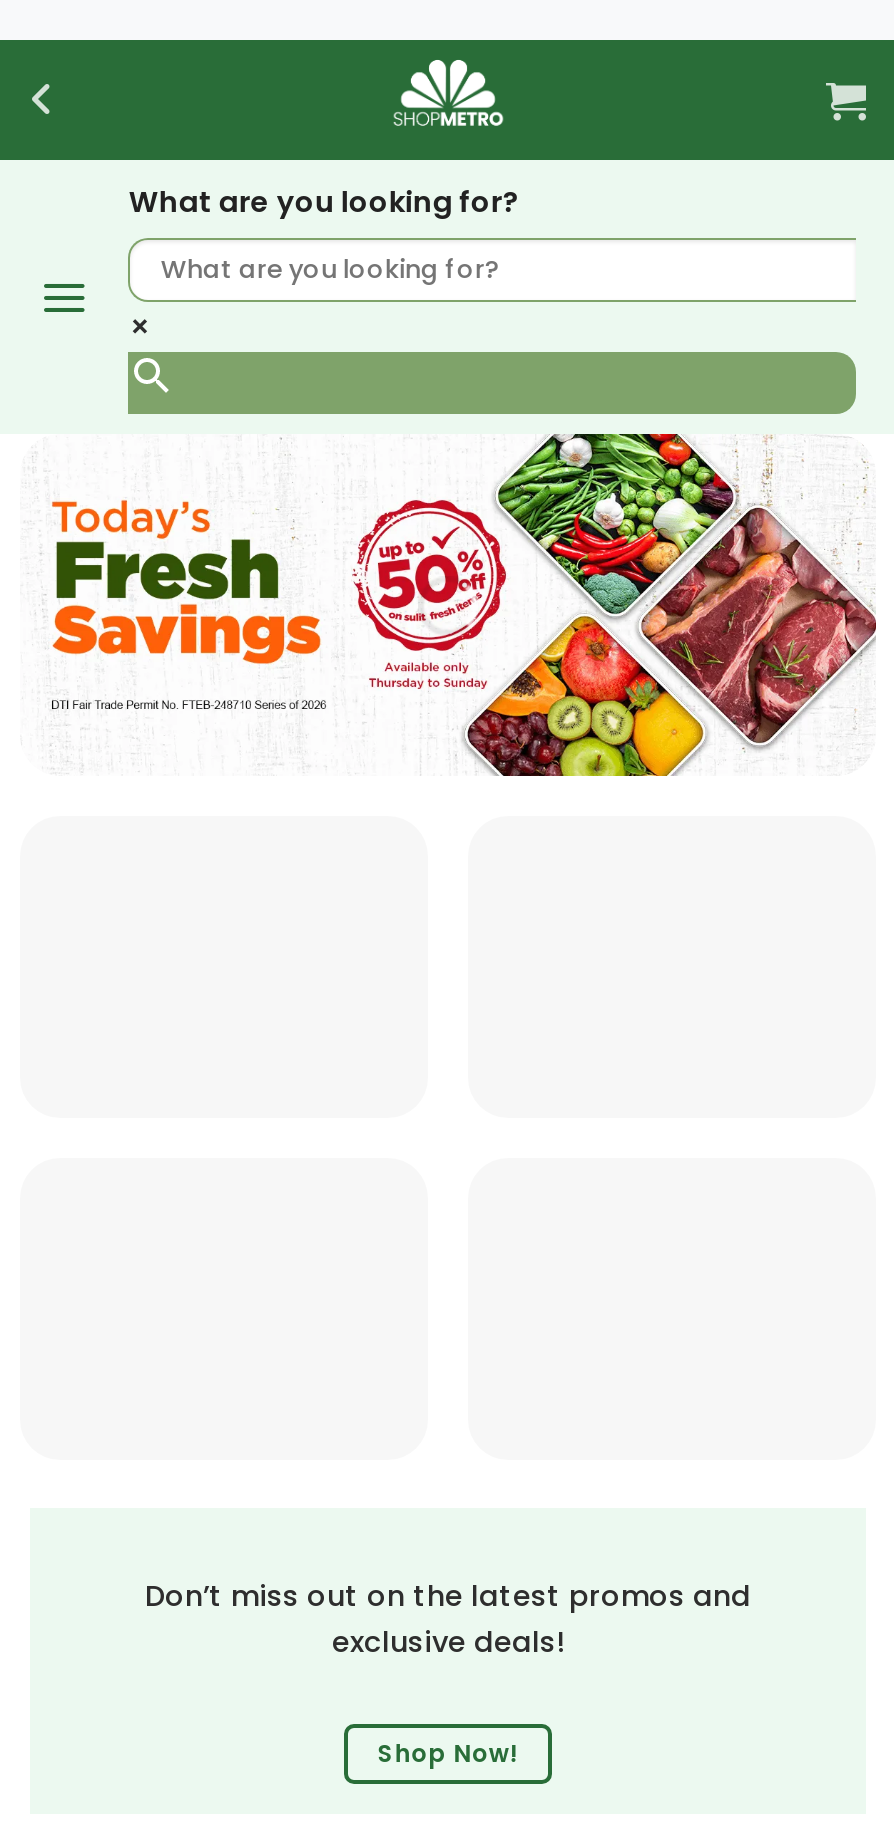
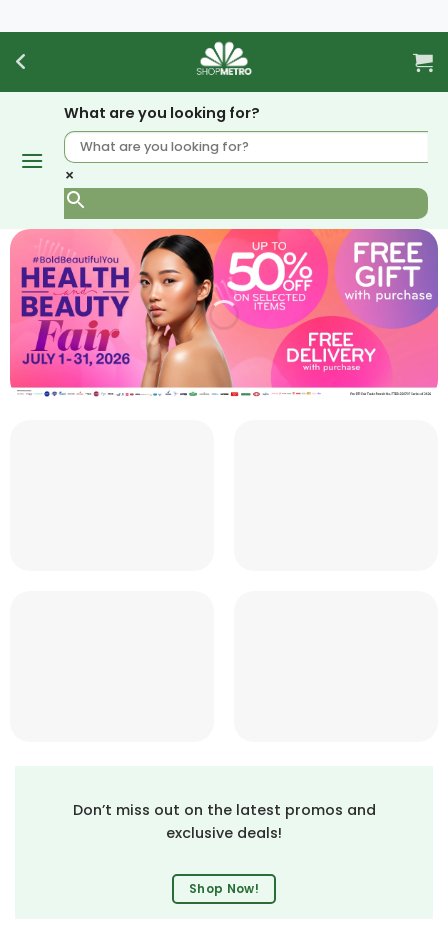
[20,432,878,778] [image] -> [9,228,439,400] [image]

